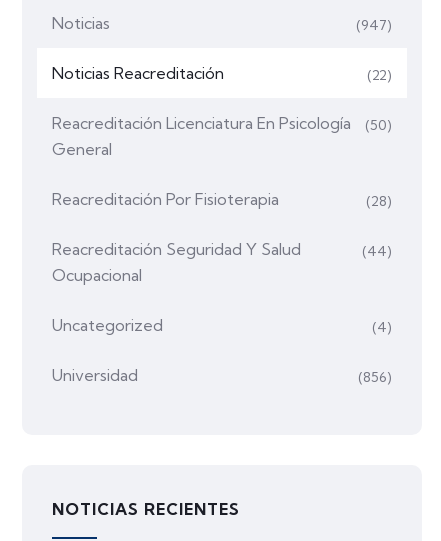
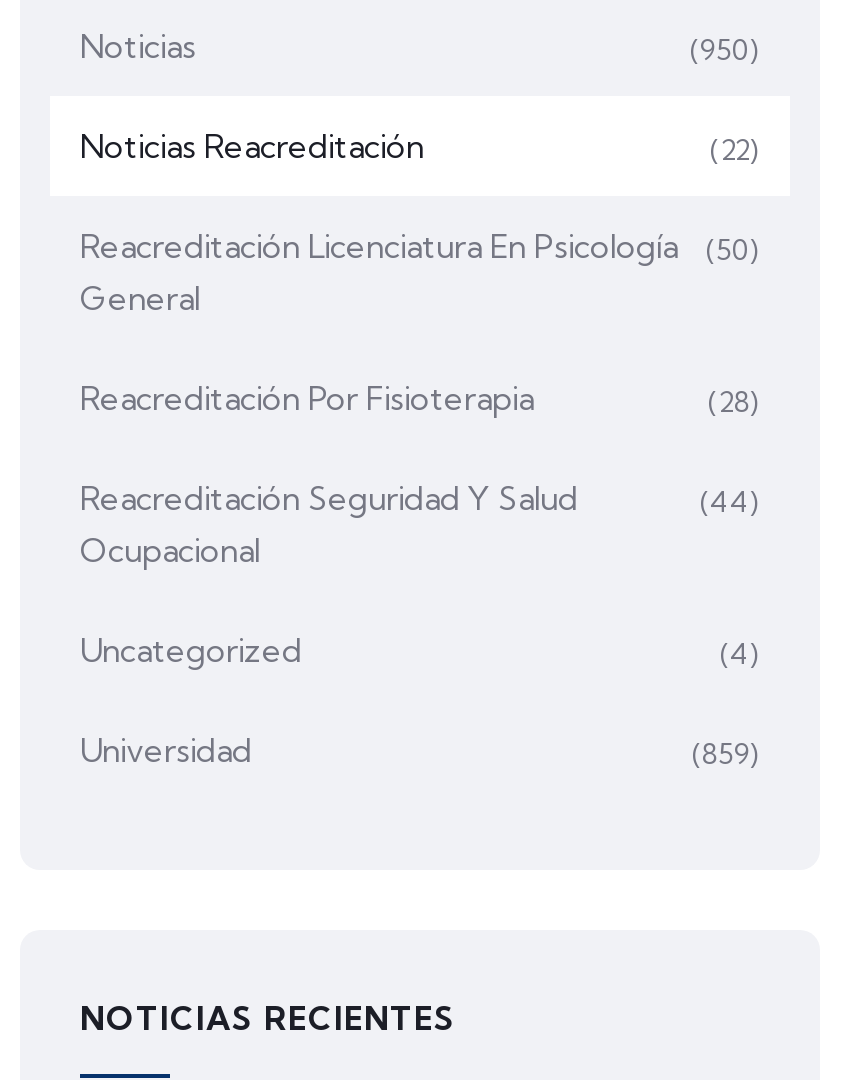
[356,16,392,34] (947) -> [690,32,760,68] (950)
[358,368,392,386] (856) -> [692,736,760,772] (859)

